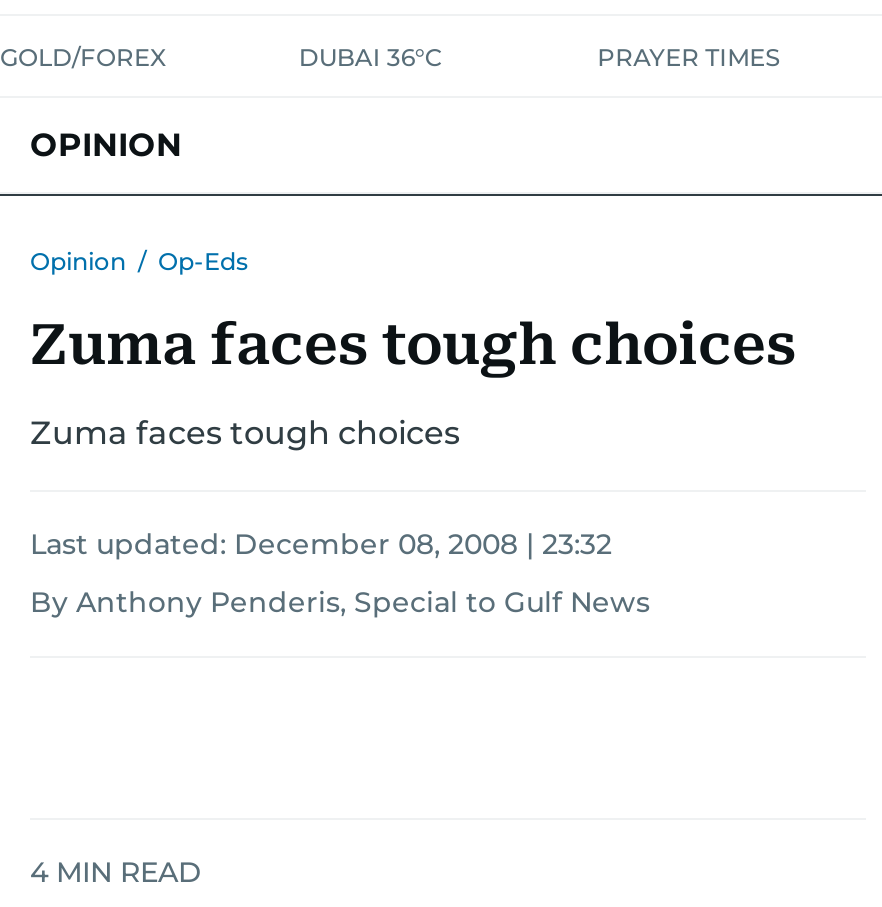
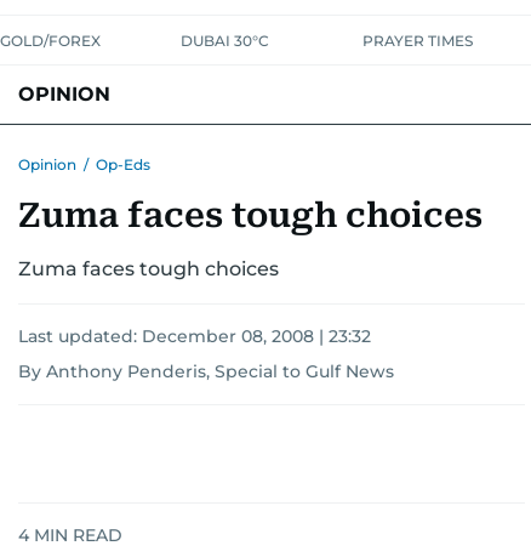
[299,42,443,72] DUBAI 36°C -> [181,32,270,50] DUBAI 30°C

